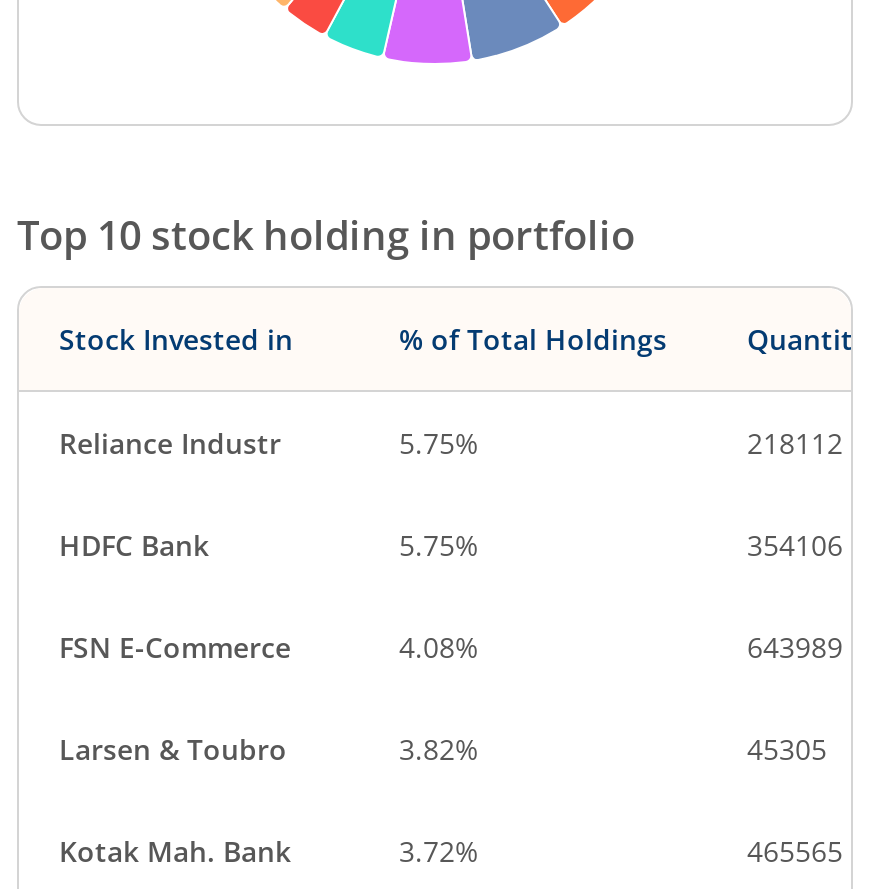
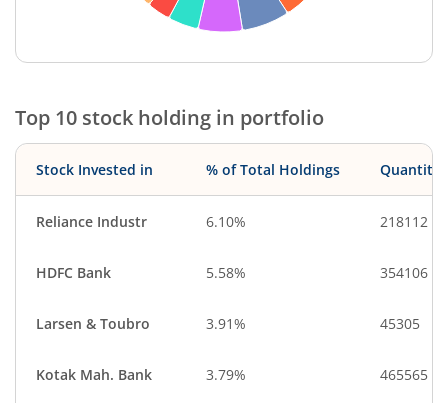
[399,424,479,462] 5.75% -> [206,212,246,231] 6.10%
[399,526,479,564] 5.75% -> [206,263,246,282] 5.58%
[59,628,843,666] FSN E-Commerce | 4.08% | 643989 -> none
[399,730,479,768] 3.82% -> [206,314,246,333] 3.91%
[399,832,479,870] 3.72% -> [206,365,246,384] 3.79%

